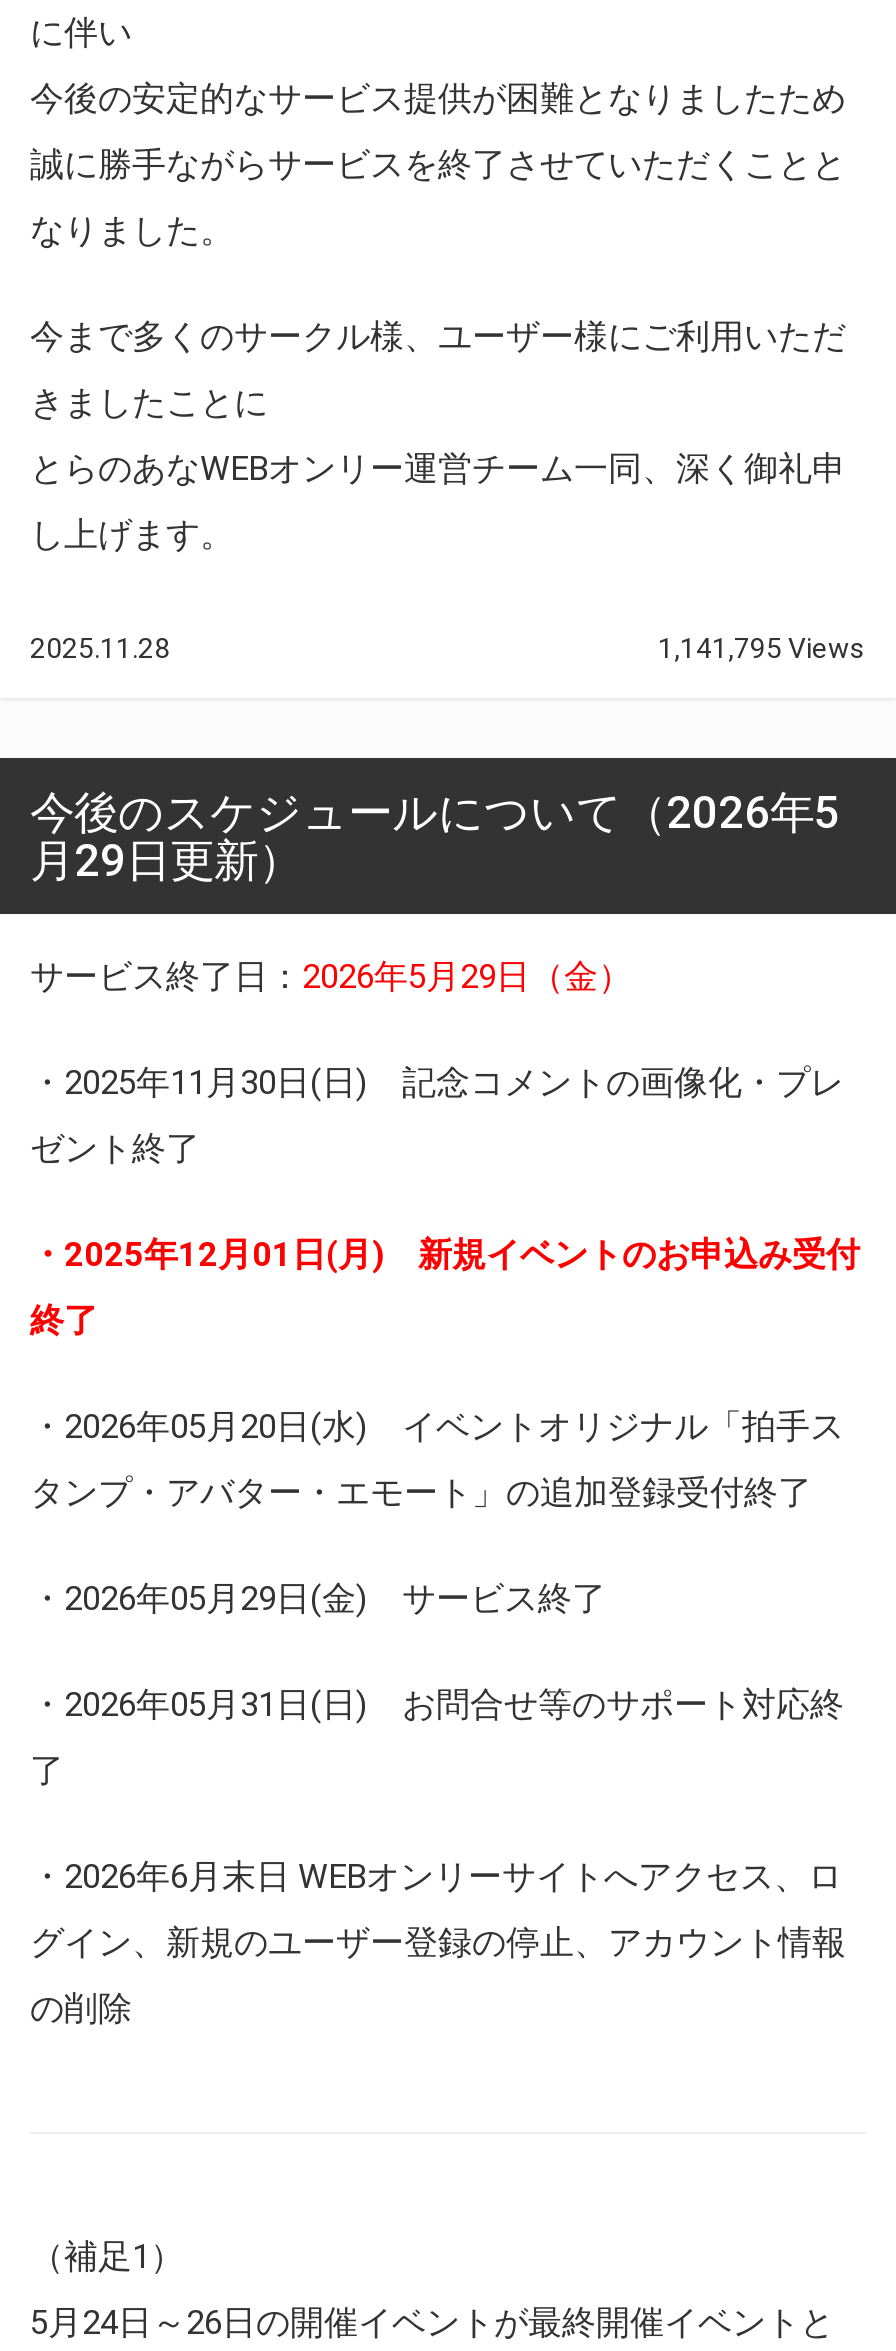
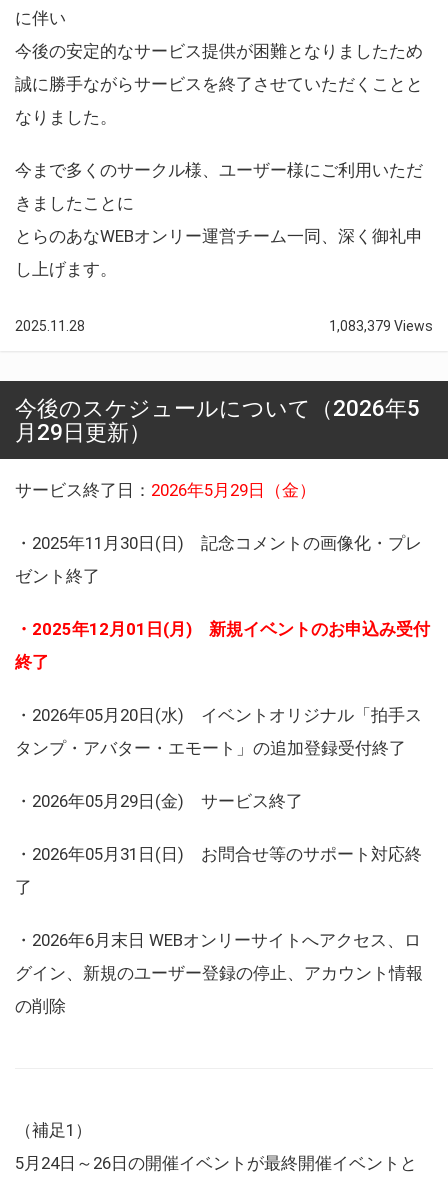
[658,632,866,664] 1,141,795 Views -> [329,318,433,334] 1,083,379 Views

